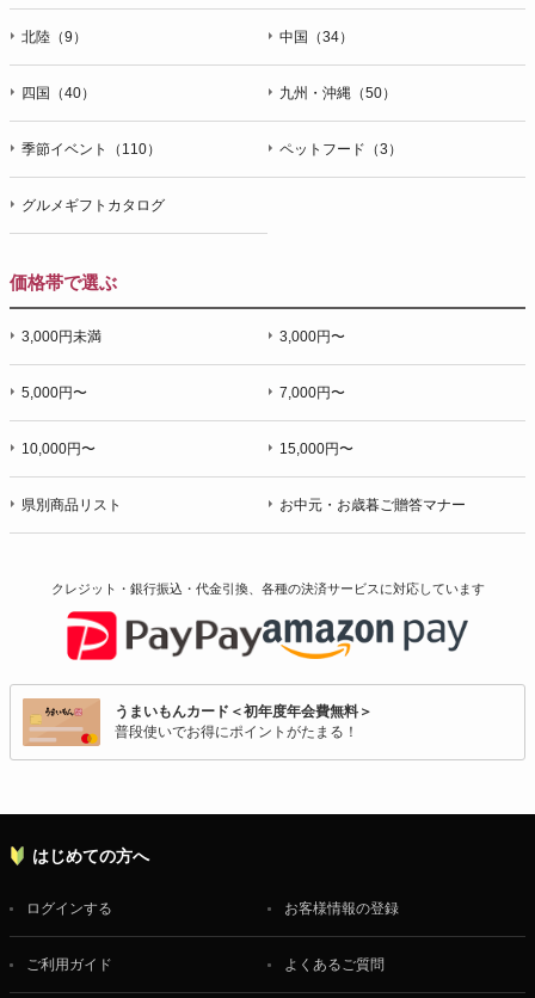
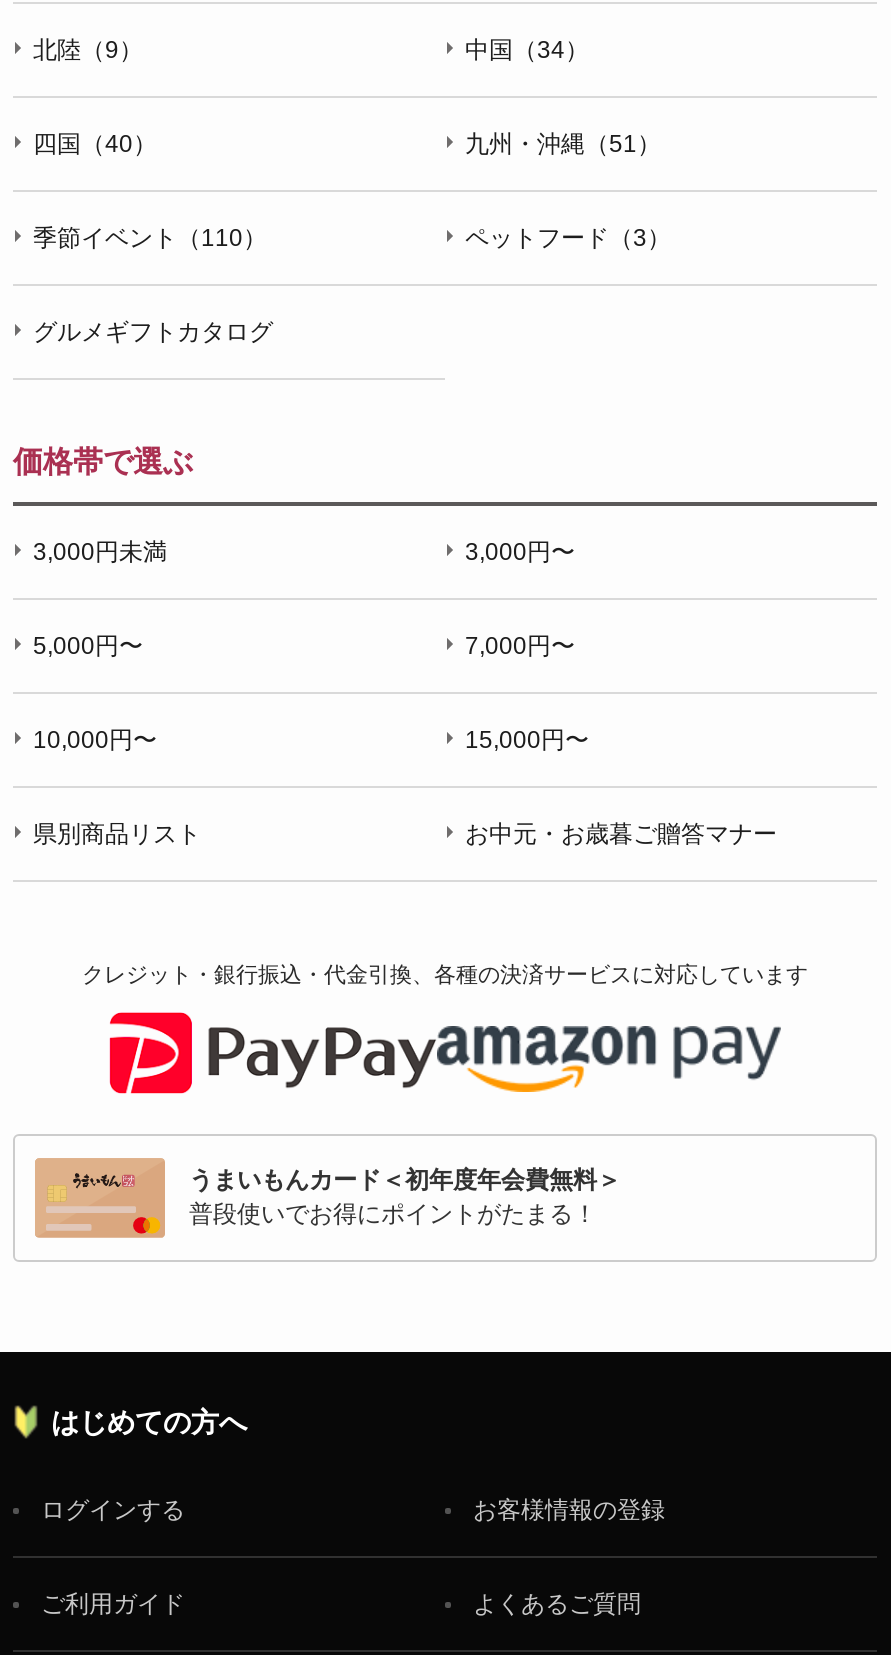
[279,85,396,101] 九州・沖縄（50） -> [465,130,661,158] 九州・沖縄（51）

